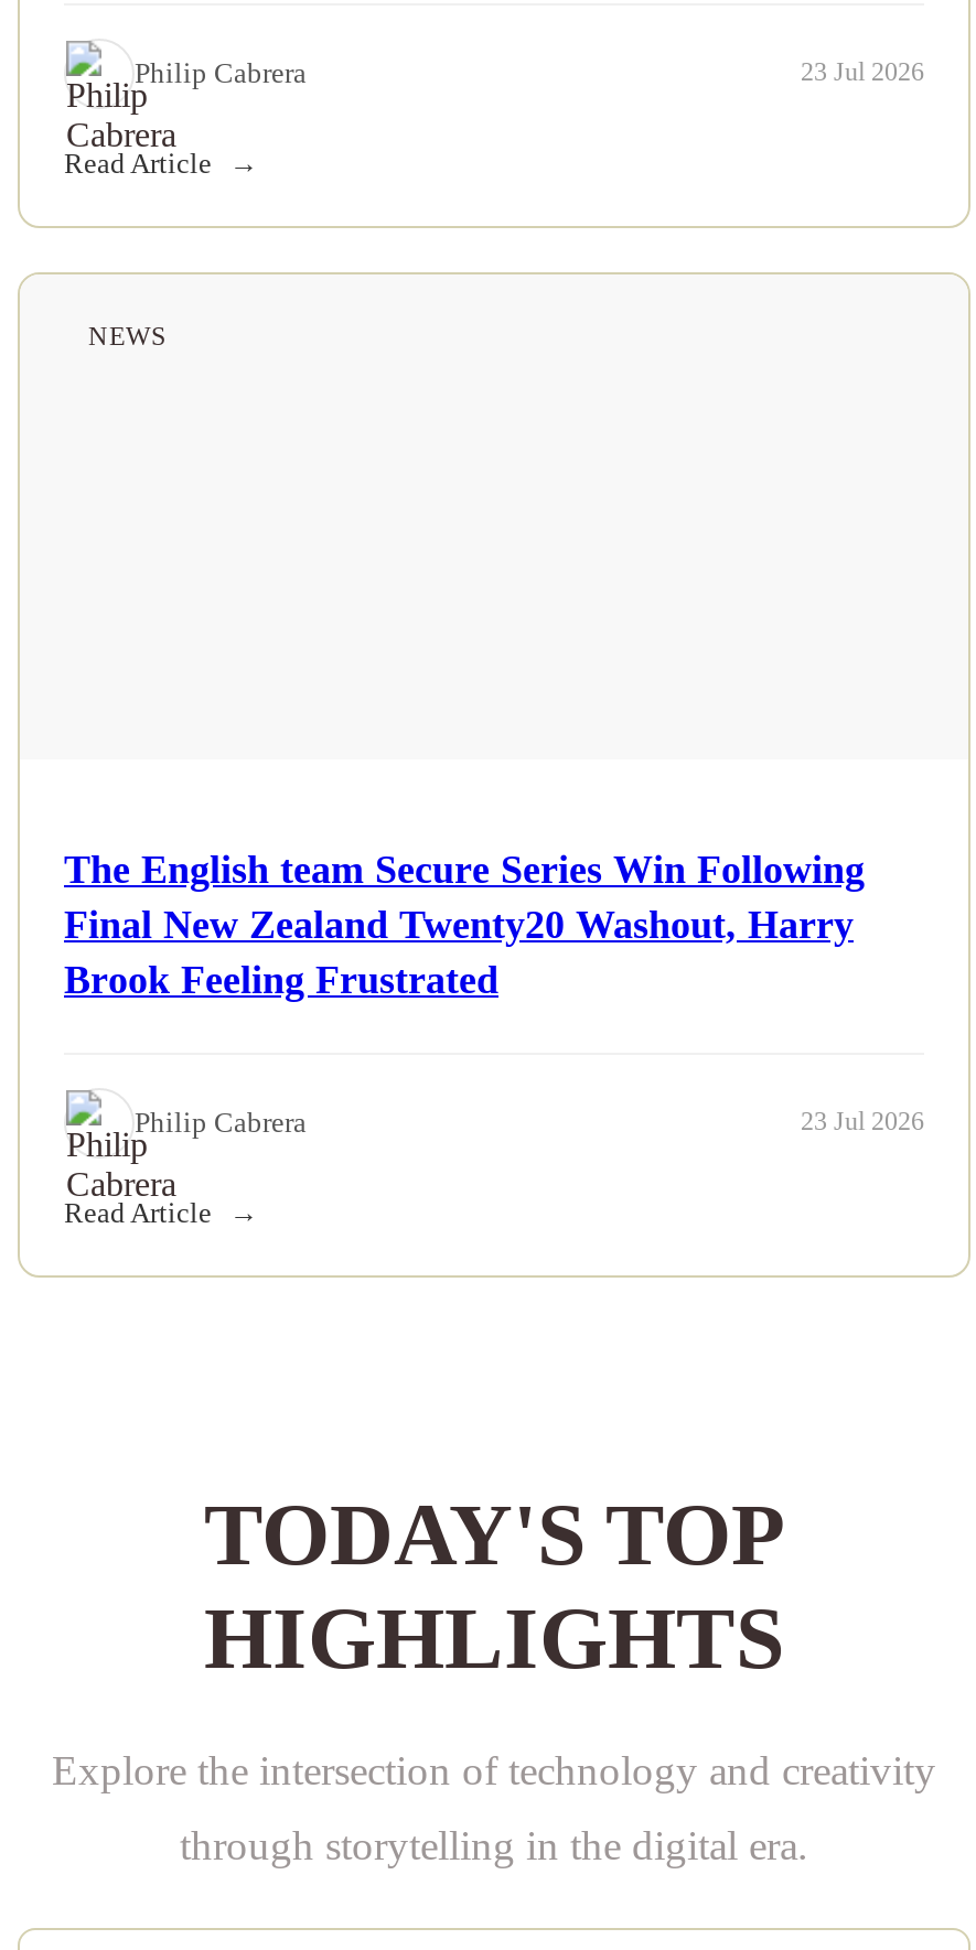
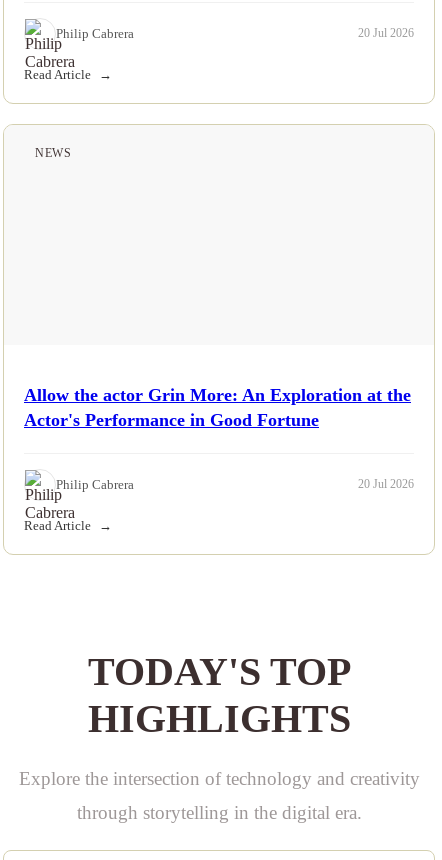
[801,56,924,87] 23 Jul 2026 -> [358,26,414,40] 20 Jul 2026
[64,847,865,1001] The English team Secure Series Win Following | Final New Zealand Twenty20 Washout, Harry | Brook Feeling Frustrated -> [24,385,411,430] Allow the actor Grin More: An Exploration at the | Actor's Performance in Good Fortune
[801,1106,924,1137] 23 Jul 2026 -> [358,477,414,491] 20 Jul 2026

